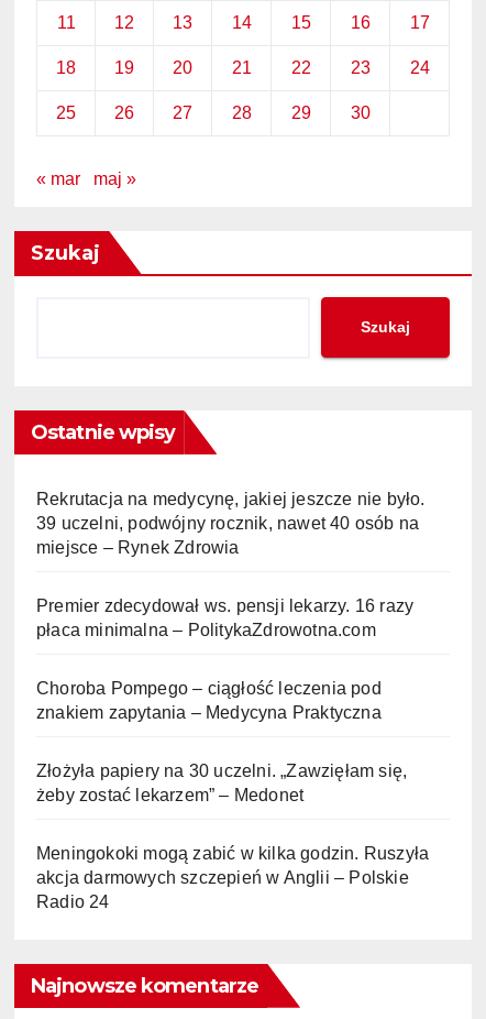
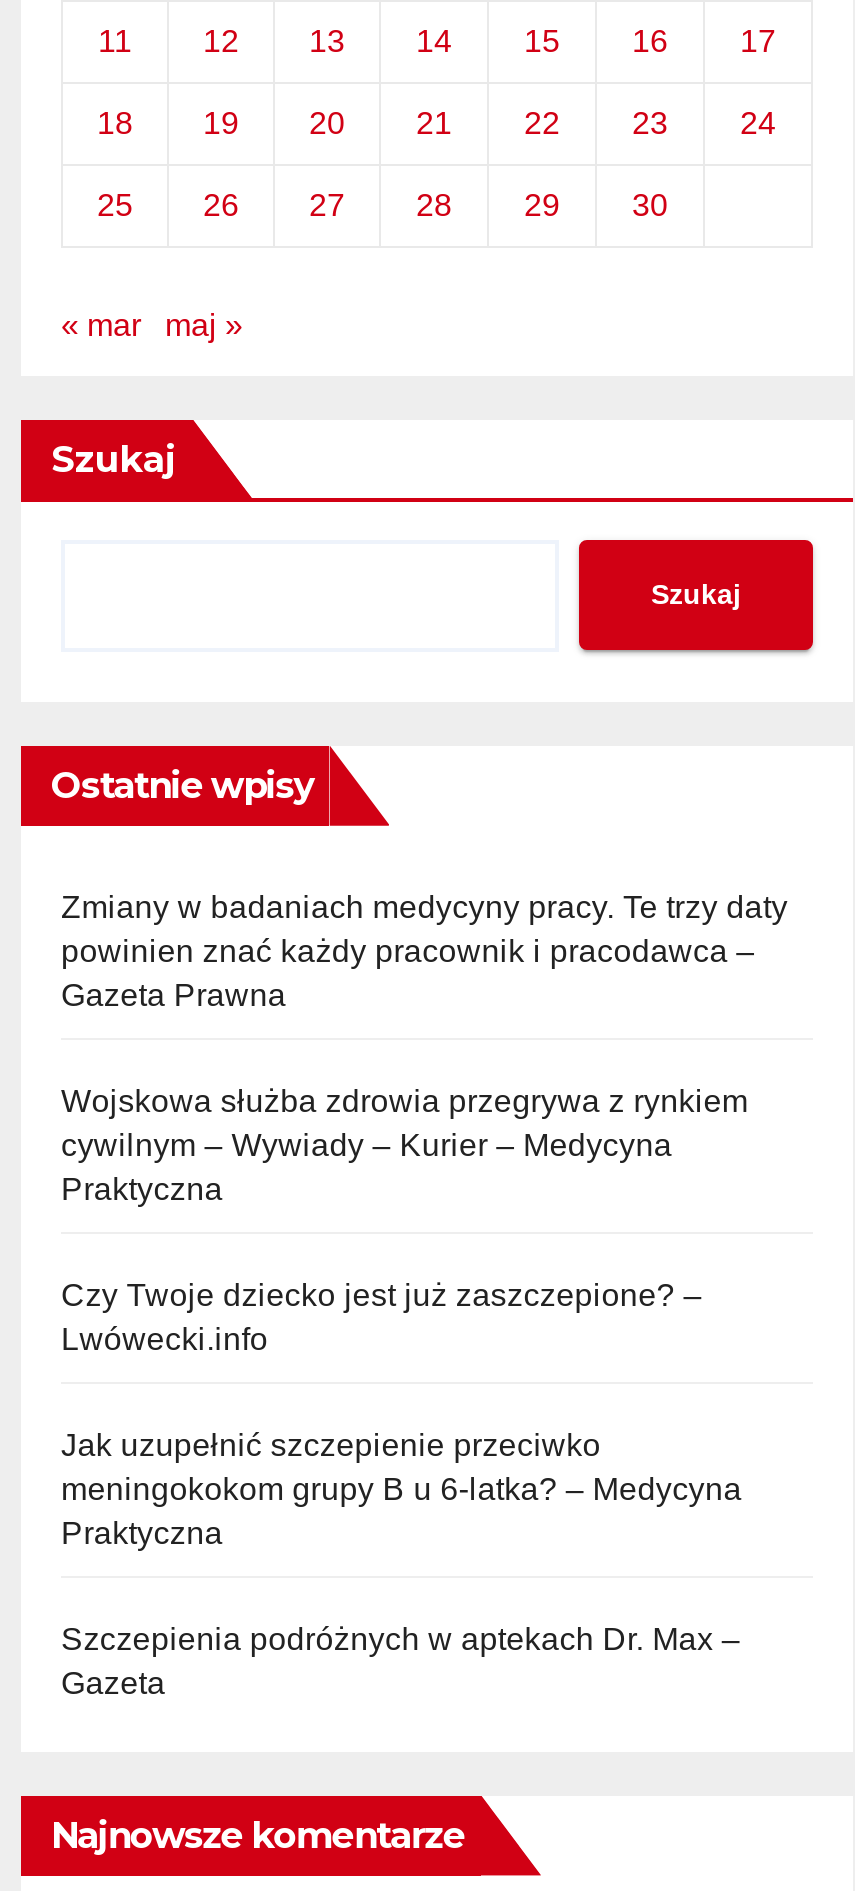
[36,489,425,557] Rekrutacja na medycynę, jakiej jeszcze nie było. | 39 uczelni, podwójny rocznik, nawet 40 osób na | miejsce – Rynek Zdrowia -> [61,890,788,1012] Zmiany w badaniach medycyny pracy. Te trzy daty | powinien znać każdy pracownik i pracodawca – | Gazeta Prawna
[36,596,414,639] Premier zdecydował ws. pensji lekarzy. 16 razy | płaca minimalna – PolitykaZdrowotna.com -> [61,1084,748,1206] Wojskowa służba zdrowia przegrywa z rynkiem | cywilnym – Wywiady – Kurier – Medycyna | Praktyczna
[36,679,381,722] Choroba Pompego – ciągłość leczenia pod | znakiem zapytania – Medycyna Praktyczna -> [61,1278,702,1356] Czy Twoje dziecko jest już zaszczepione? – | Lwówecki.info
[36,761,407,804] Złożyła papiery na 30 uczelni. „Zawzięłam się, | żeby zostać lekarzem” – Medonet -> [61,1428,742,1550] Jak uzupełnić szczepienie przeciwko | meningokokom grupy B u 6-latka? – Medycyna | Praktyczna
[36,844,429,911] Meningokoki mogą zabić w kilka godzin. Ruszyła | akcja darmowych szczepień w Anglii – Polskie | Radio 24 -> [61,1622,740,1700] Szczepienia podróżnych w aptekach Dr. Max – | Gazeta

